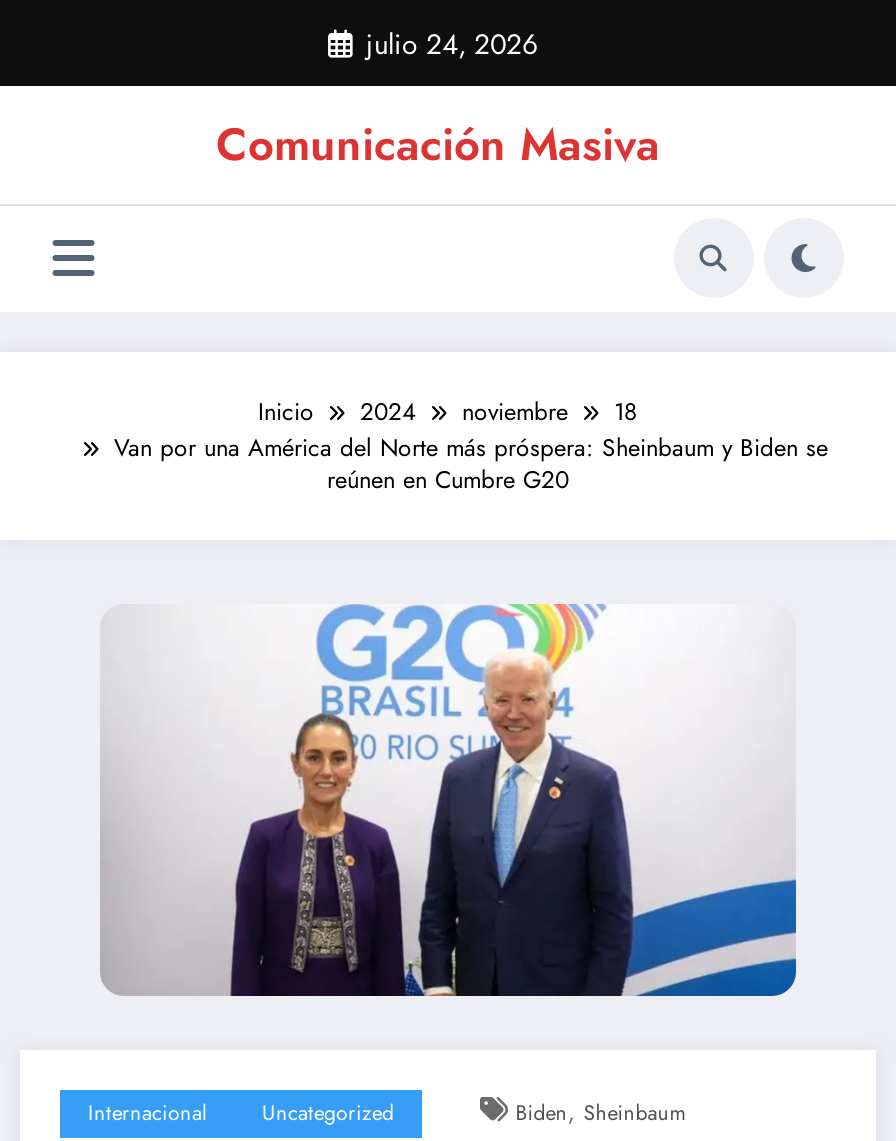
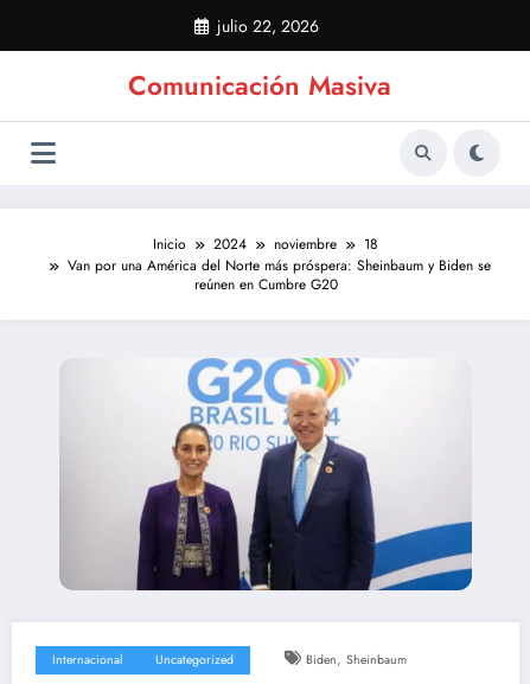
[366,24,538,64] julio 24, 2026 -> [217,14,319,38] julio 22, 2026

